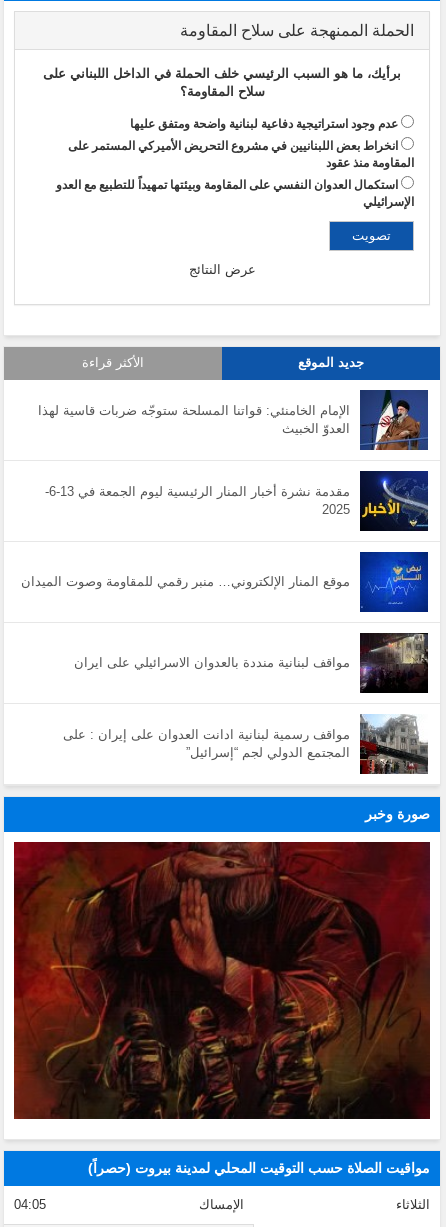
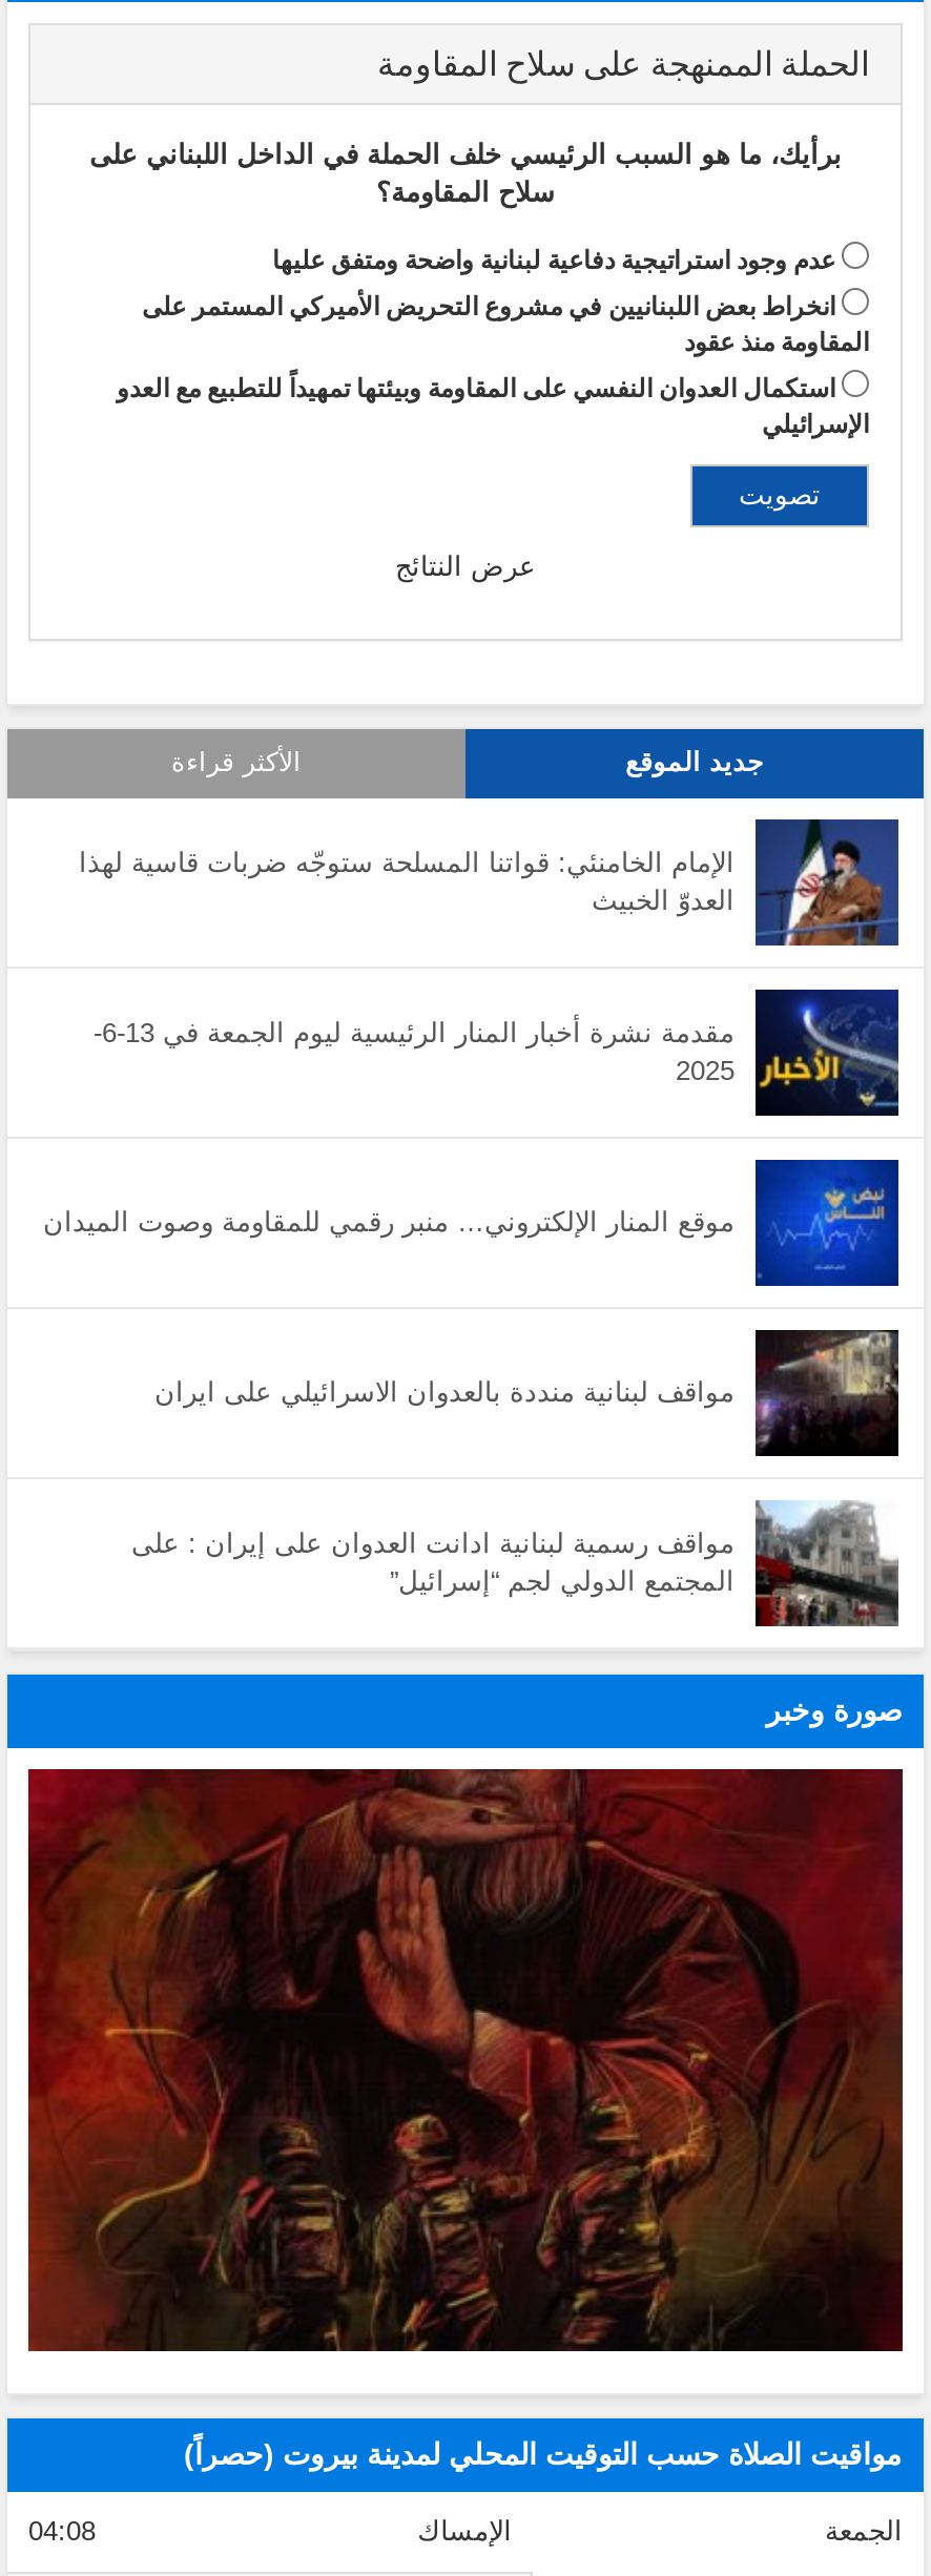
[15,1197,47,1212] 04:05 -> [30,2516,98,2547] 04:08
[397,1197,431,1212] الثلاثاء -> [827,2516,905,2547] الجمعة

